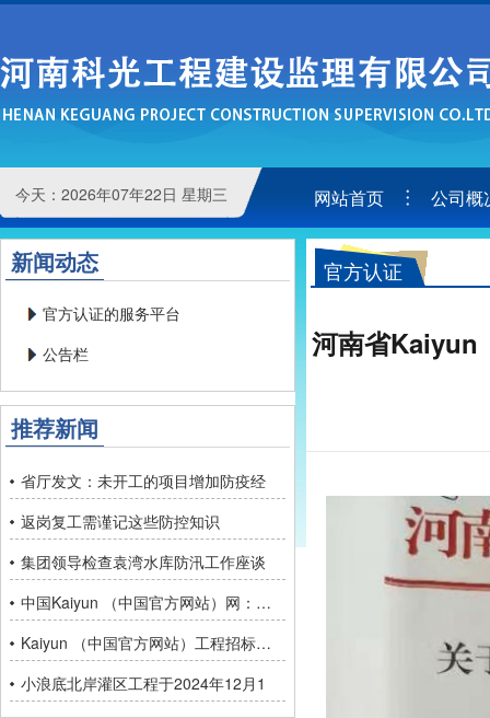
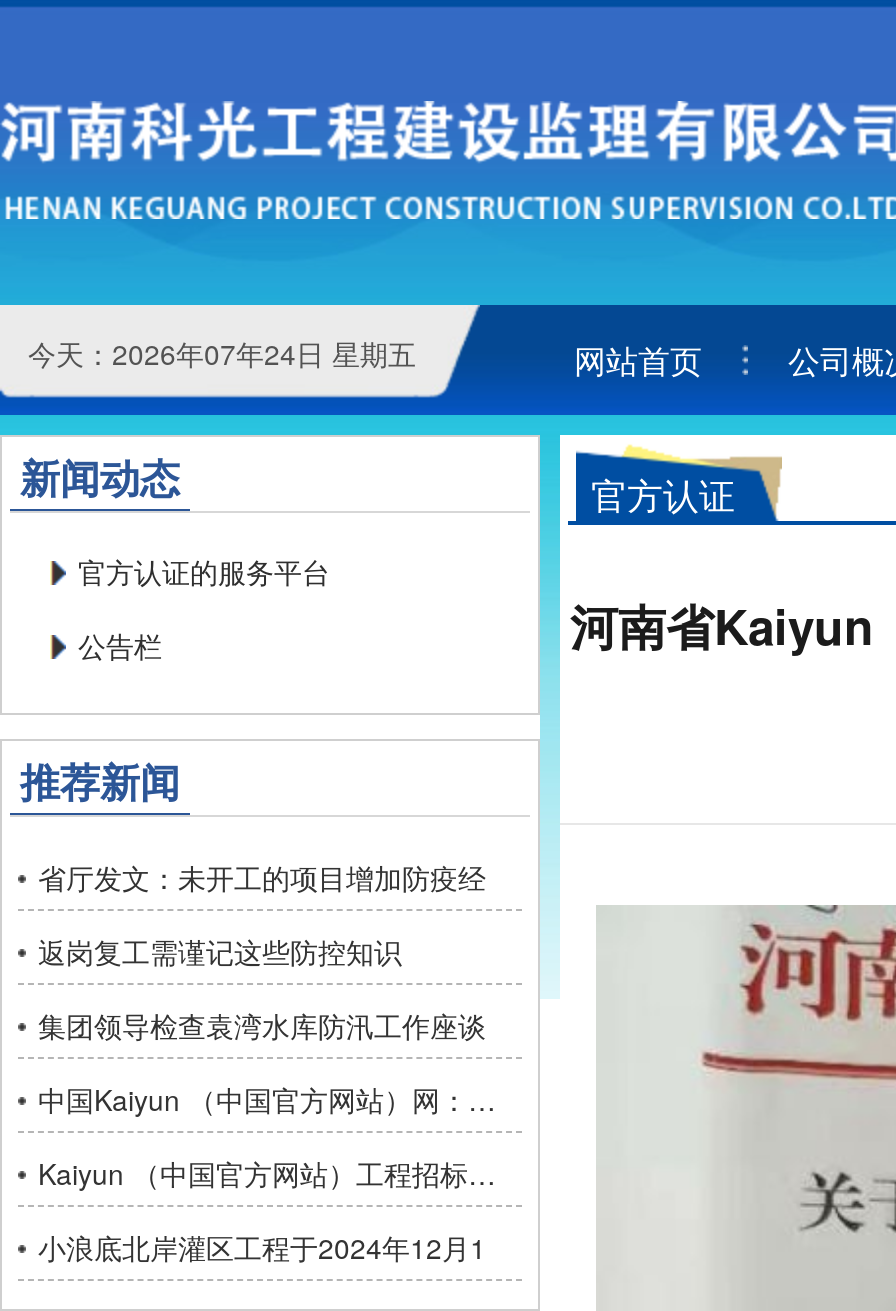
[15,183,227,205] 今天：2026年07年22日 星期三 -> [28,333,416,373] 今天：2026年07年24日 星期五

